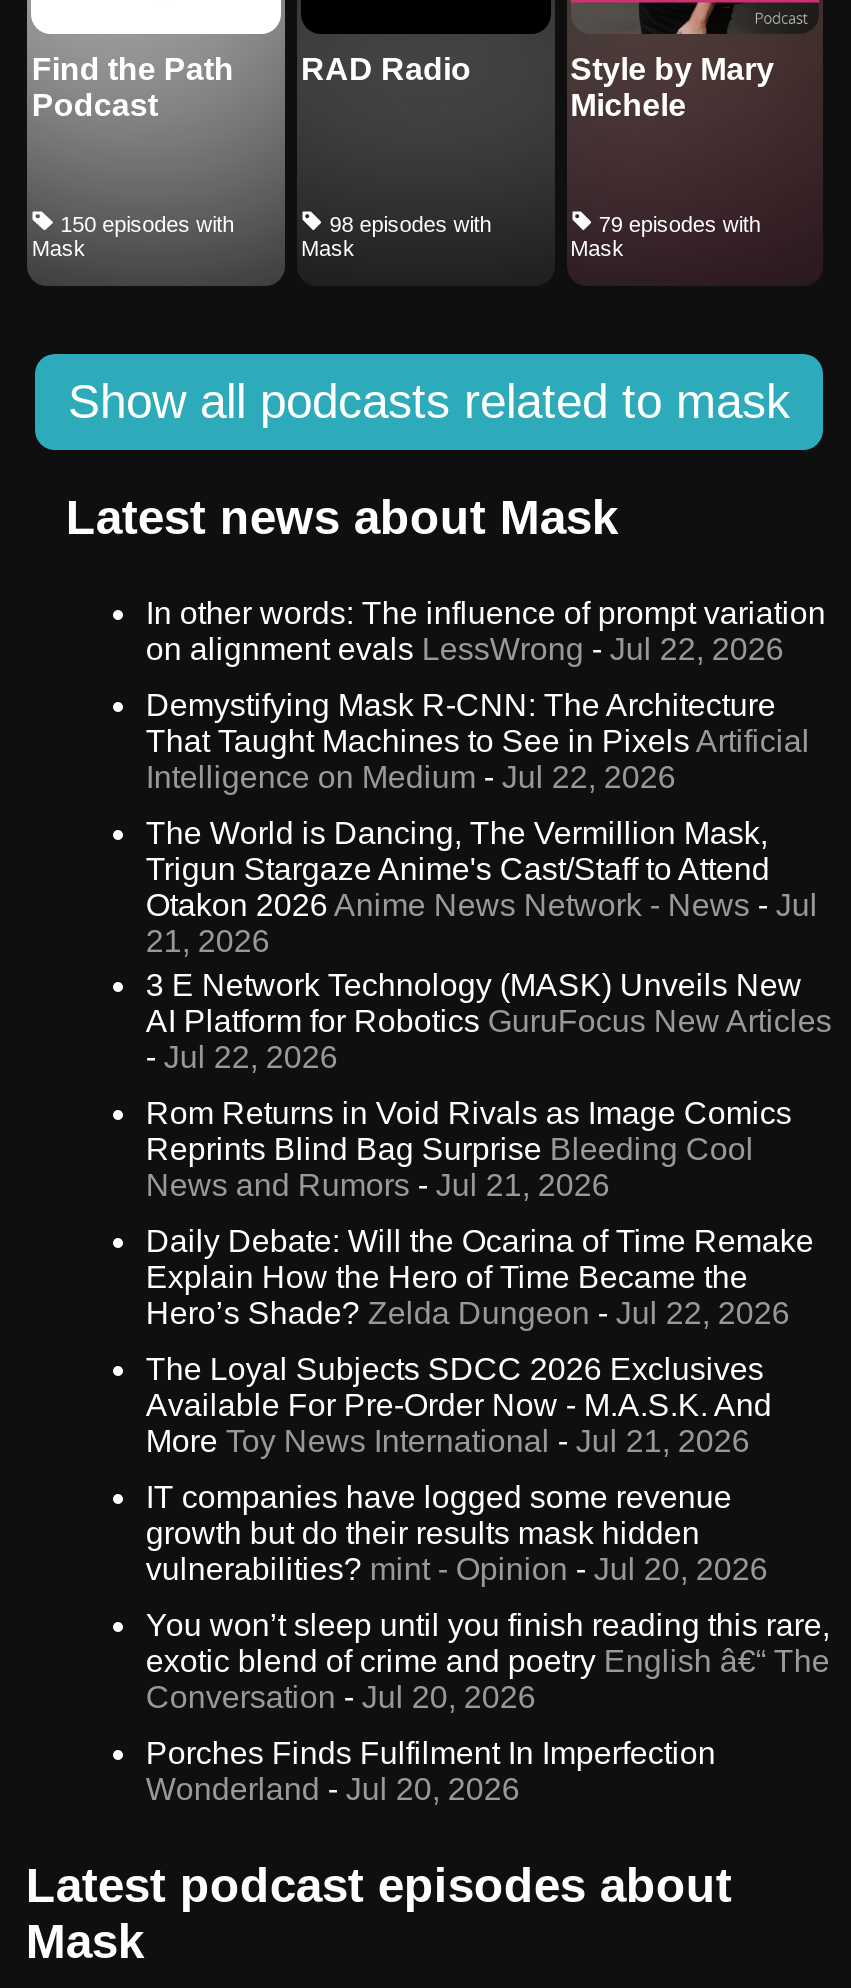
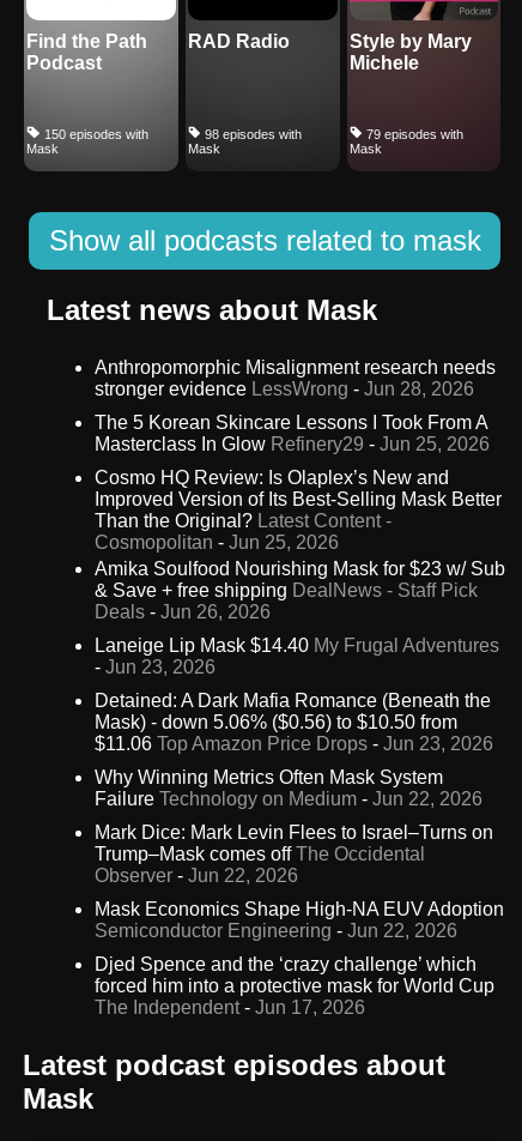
[146,596,826,666] In other words: The influence of prompt variation | on alignment evals LessWrong - Jul 22, 2026 -> [95,357,496,399] Anthropomorphic Misalignment research needs | stronger evidence LessWrong - Jun 28, 2026
[146,688,810,794] Demystifying Mask R-CNN: The Architecture | That Taught Machines to See in Pixels Artificial | Intelligence on Medium - Jul 22, 2026 -> [95,412,490,454] The 5 Korean Skincare Lessons I Took From A | Masterclass In Glow Refinery29 - Jun 25, 2026
[146,816,832,1074] The World is Dancing, The Vermillion Mask, | Trigun Stargaze Anime's Cast/Staff to Attend | Otakon 2026 Anime News Network - News - Jul | 21, 2026 | 3 E Network Technology (MASK) Unveils New | AI Platform for Robotics GuruFocus New Articles | - Jul 22, 2026 -> [95,467,506,622] Cosmo HQ Review: Is Olaplex’s New and | Improved Version of Its Best-Selling Mask Better | Than the Original? Latest Content - | Cosmopolitan - Jun 25, 2026 | Amika Soulfood Nourishing Mask for $23 w/ Sub | & Save + free shipping DealNews - Staff Pick | Deals - Jun 26, 2026
[146,1096,792,1202] Rom Returns in Void Rivals as Image Comics | Reprints Blind Bag Surprise Bleeding Cool | News and Rumors - Jul 21, 2026 -> [95,635,500,677] Laneige Lip Mask $14.40 My Frugal Adventures | - Jun 23, 2026
[146,1224,814,1330] Daily Debate: Will the Ocarina of Time Remake | Explain How the Hero of Time Became the | Hero’s Shade? Zelda Dungeon - Jul 22, 2026 -> [95,690,494,754] Detained: A Dark Mafia Romance (Beneath the | Mask) - down 5.06% ($0.56) to $10.50 from | $11.06 Top Amazon Price Drops - Jun 23, 2026
[146,1352,772,1458] The Loyal Subjects SDCC 2026 Exclusives | Available For Pre-Order Now - M.A.S.K. And | More Toy News International - Jul 21, 2026 -> [95,767,483,809] Why Winning Metrics Often Mask System | Failure Technology on Medium - Jun 22, 2026
[146,1480,768,1586] IT companies have logged some revenue | growth but do their results mask hidden | vulnerabilities? mint - Opinion - Jul 20, 2026 -> [95,822,494,885] Mark Dice: Mark Levin Flees to Israel–Turns on | Trump–Mask comes off The Occidental | Observer - Jun 22, 2026
[146,1608,830,1714] You won’t sleep until you finish reading this rare, | exotic blend of crime and poetry English â€“ The | Conversation - Jul 20, 2026 -> [95,899,505,941] Mask Economics Shape High-NA EUV Adoption | Semiconductor Engineering - Jun 22, 2026
[146,1736,716,1806] Porches Finds Fulfilment In Imperfection | Wonderland - Jul 20, 2026 -> [95,954,495,1017] Djed Spence and the ‘crazy challenge’ which | forced him into a protective mask for World Cup | The Independent- Jun 17, 2026

